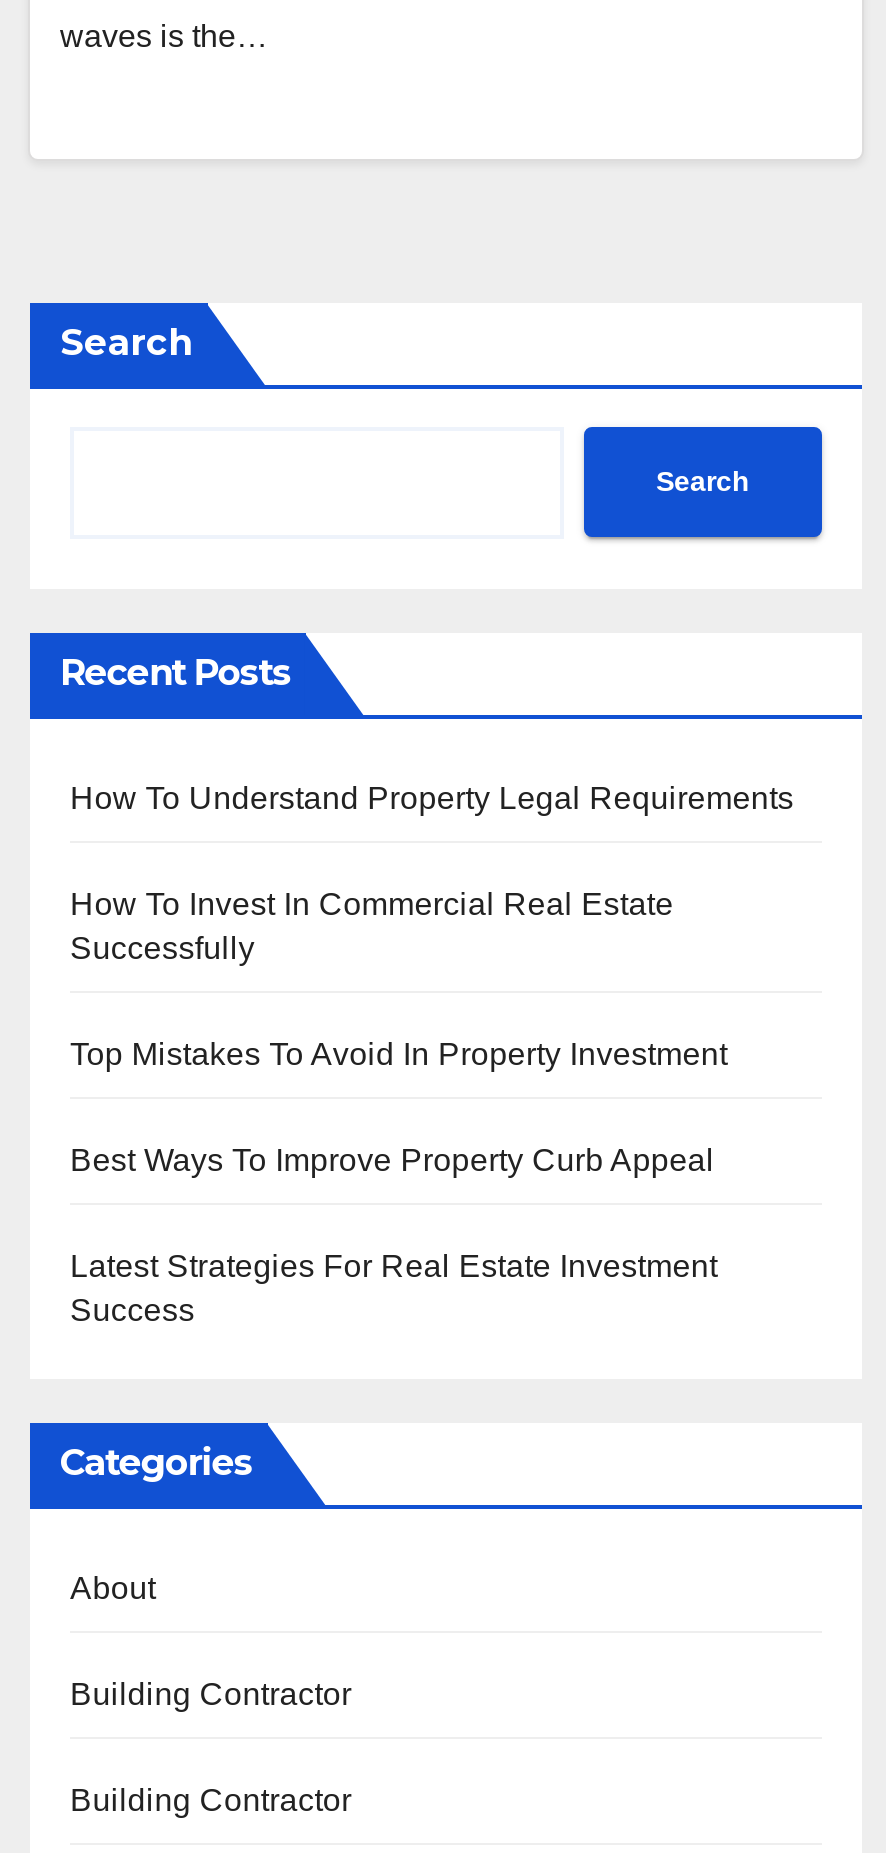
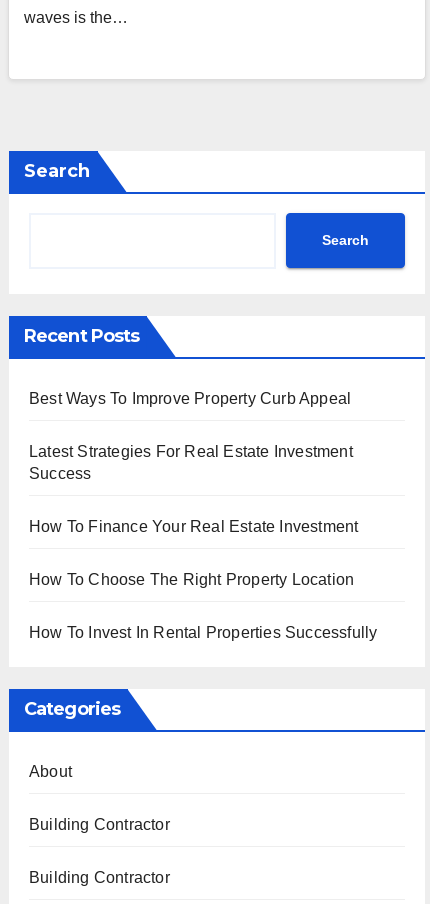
[70,781,794,1071] How To Understand Property Legal Requirements | How To Invest In Commercial Real Estate | Successfully | Top Mistakes To Avoid In Property Investment -> none
moved [70,1143,718,1327] -> [29,390,353,482]: Best Ways To Improve Property Curb Appeal | Latest Strategies For Real Estate Investment | Success
none -> [29,518,377,641] How To Finance Your Real Estate Investment | How To Choose The Right Property Location | How To Invest In Rental Properties Successfully

